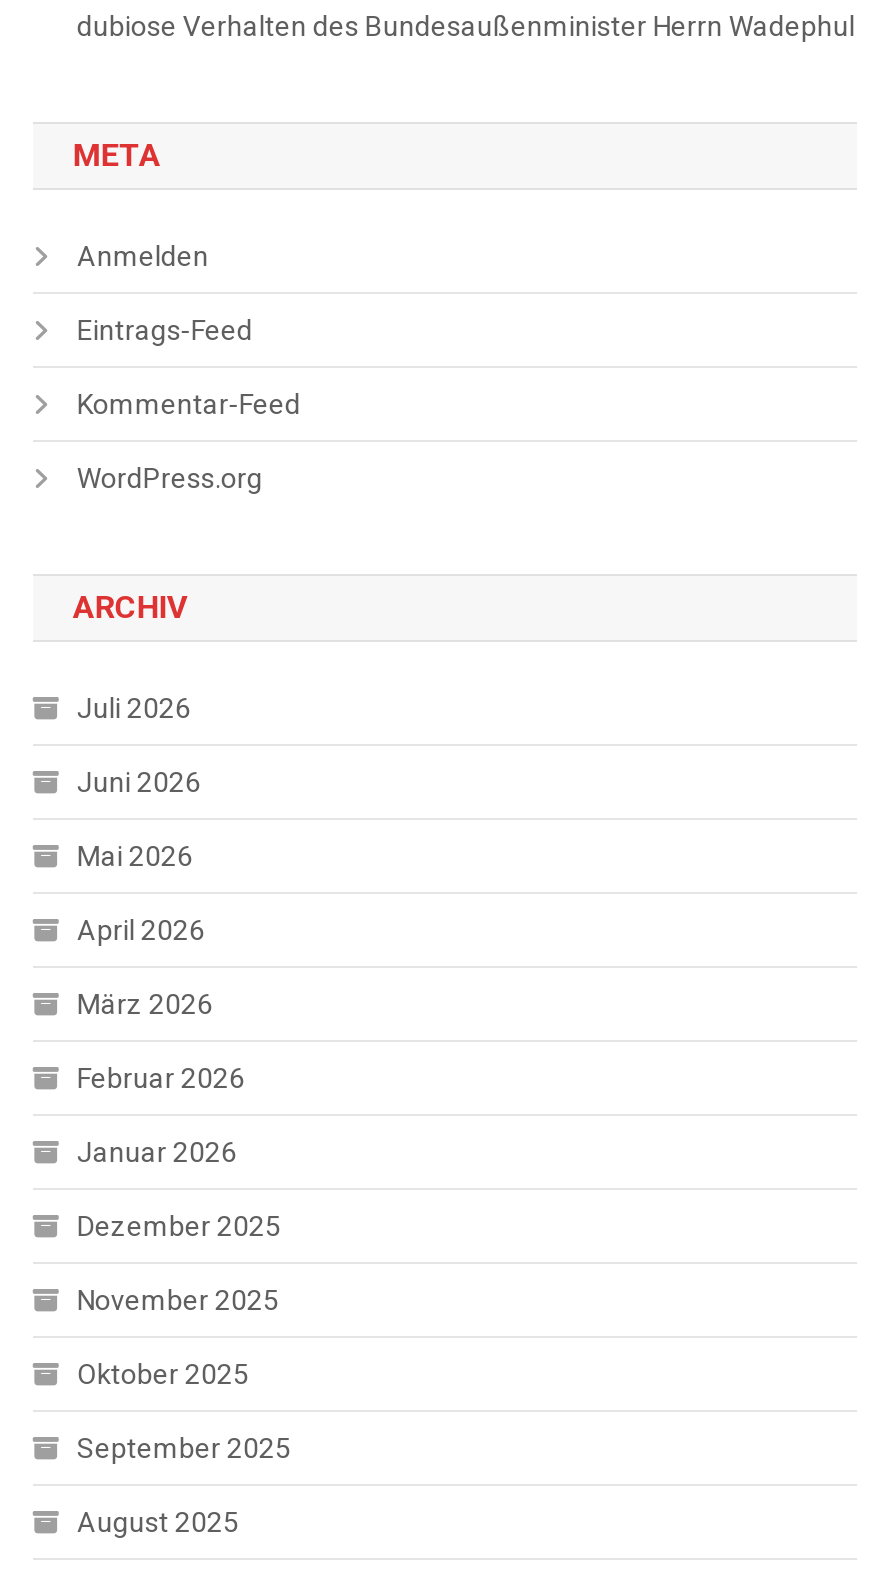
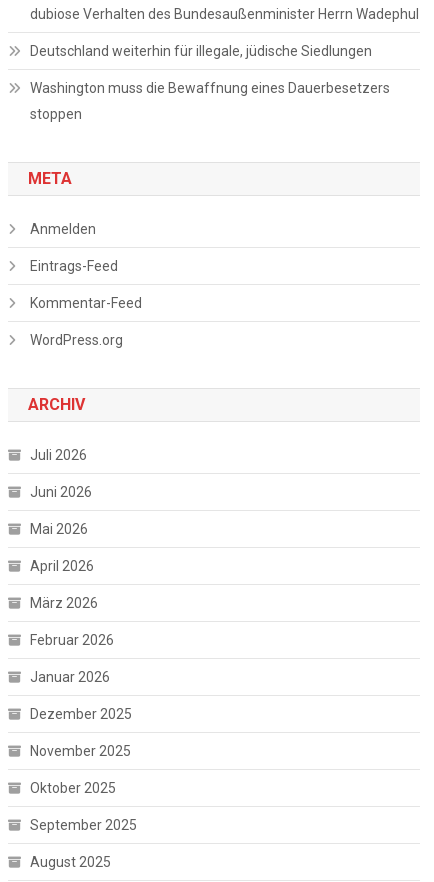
none -> [30,42,390,121] Deutschland weiterhin für illegale, jüdische Siedlungen | Washington muss die Bewaffnung eines Dauerbesetzers | stoppen

